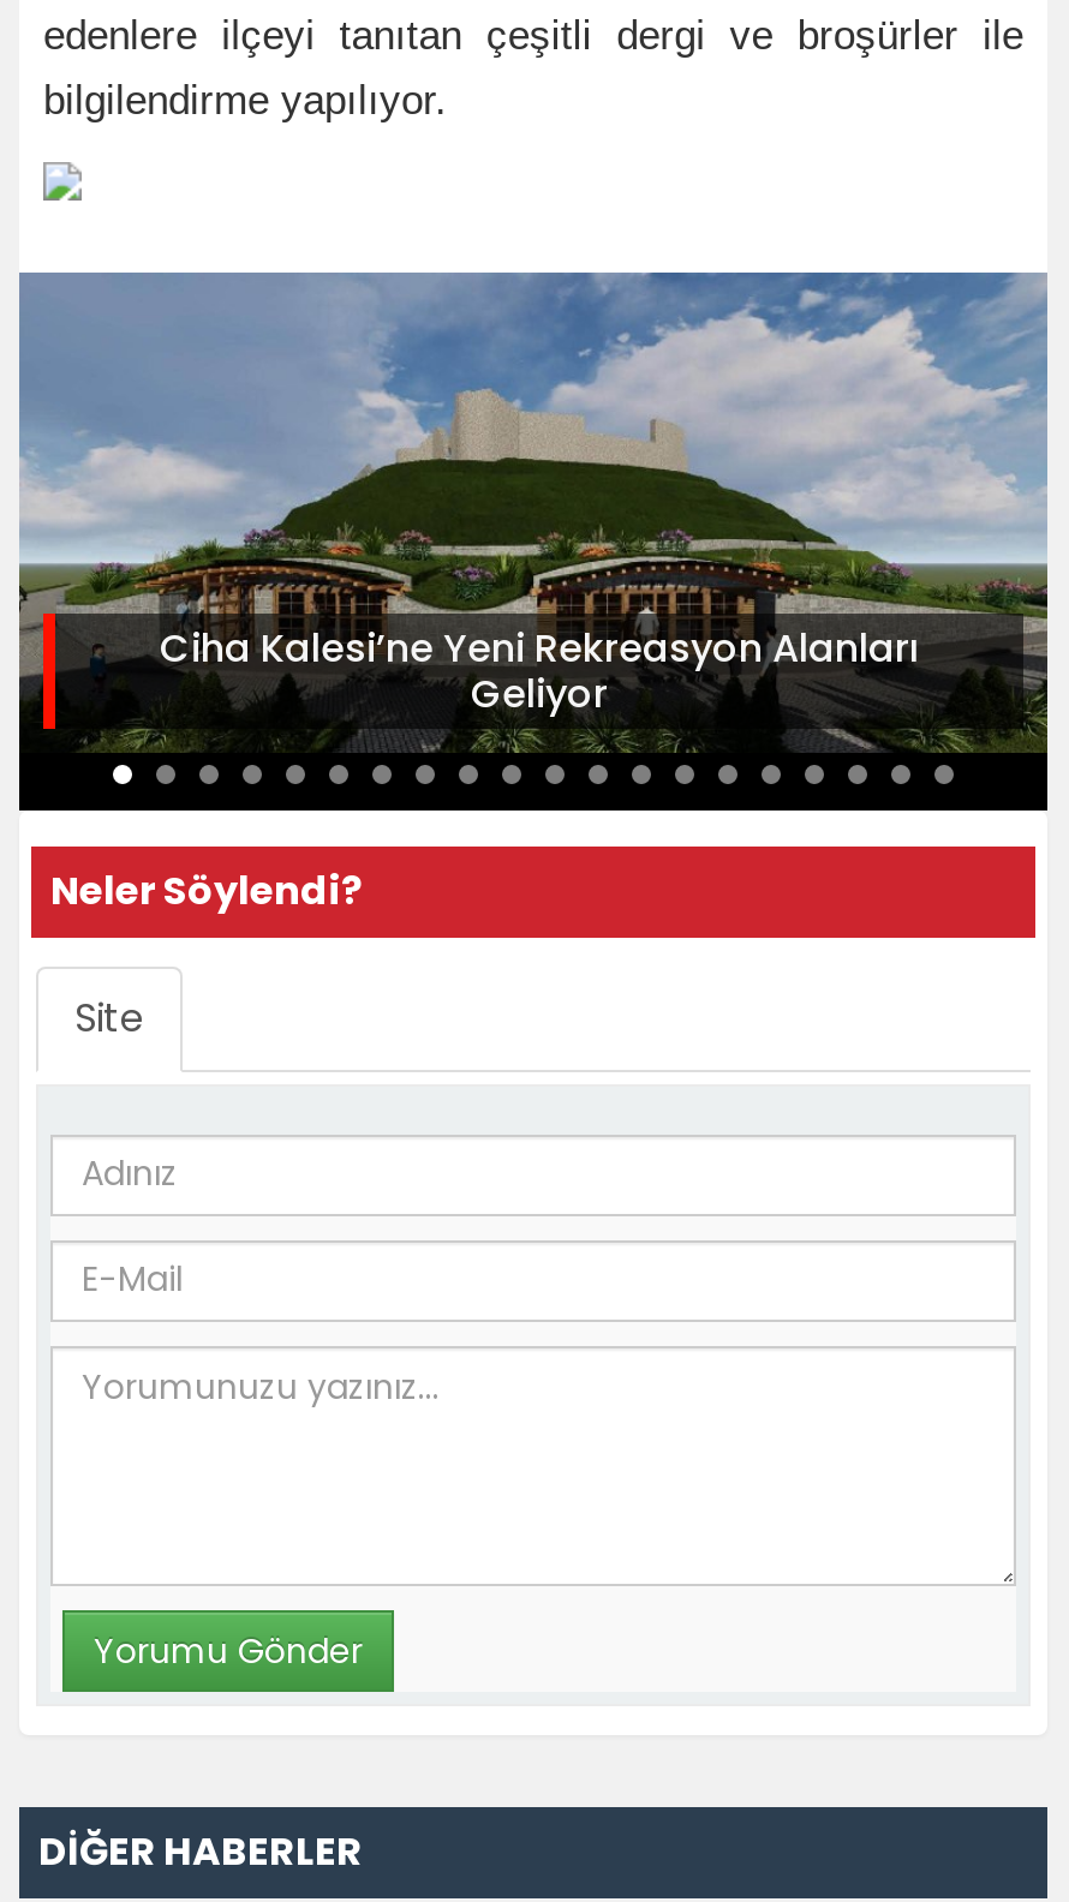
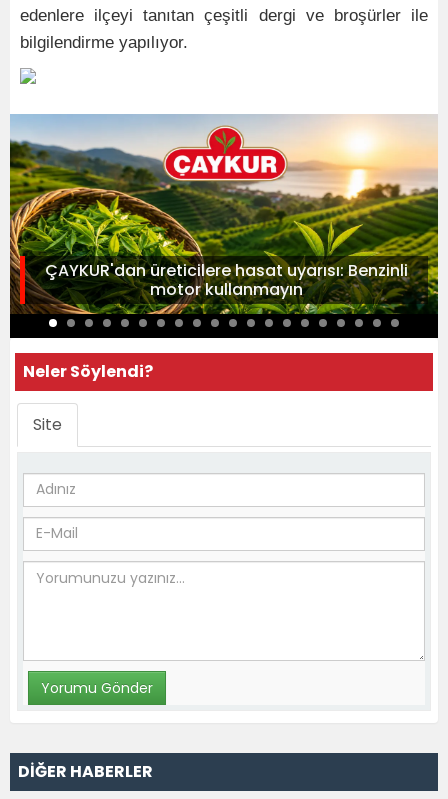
[17,270,1050,753] [image] | Ciha Kalesi’ne Yeni Rekreasyon Alanları | Geliyor -> [9,114,439,315] [image] | ÇAYKUR'dan üreticilere hasat uyarısı: Benzinli | motor kullanmayın

